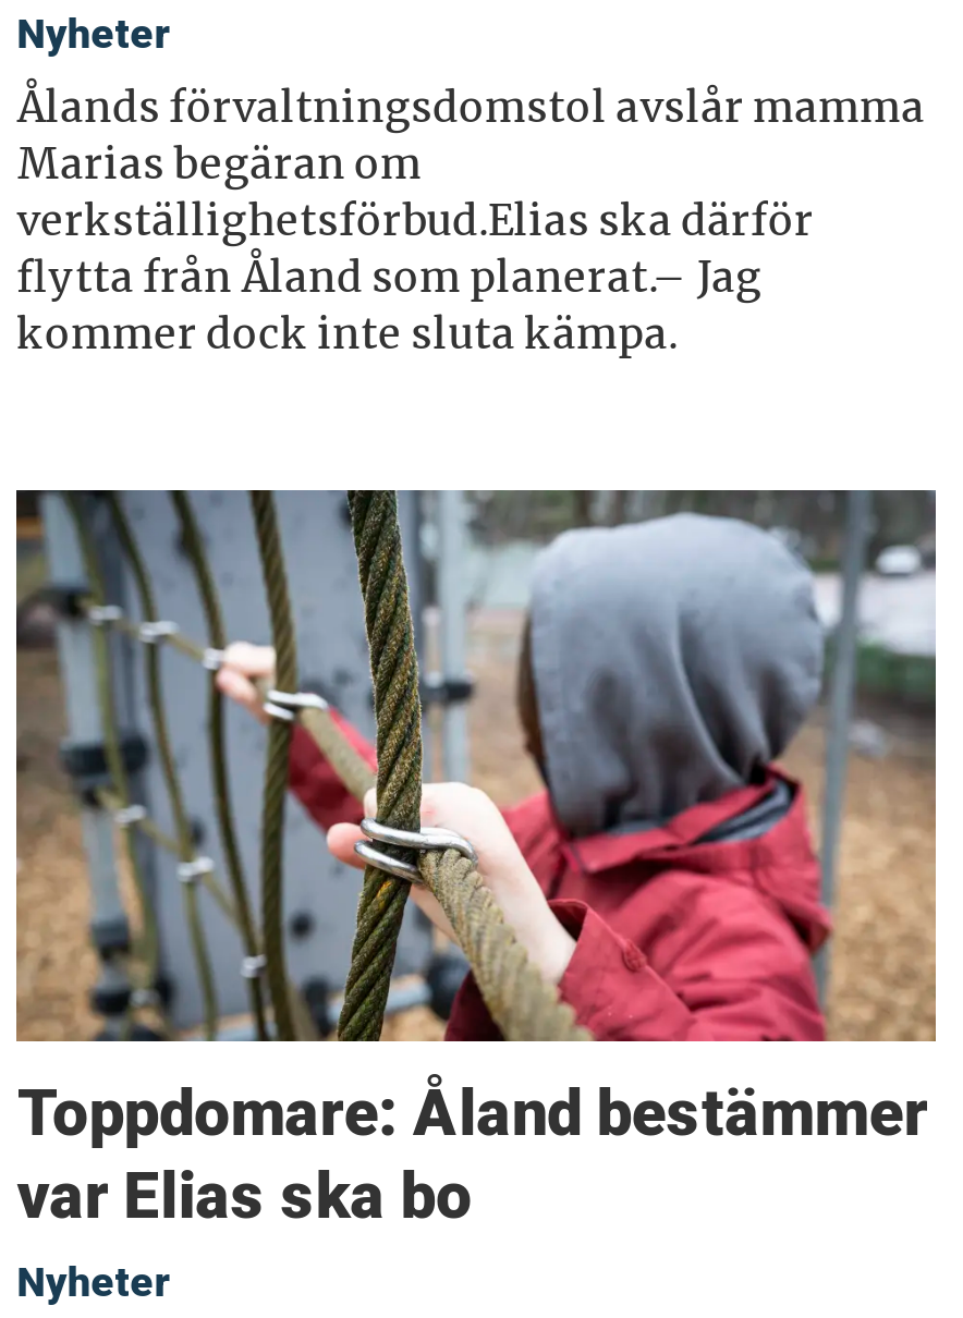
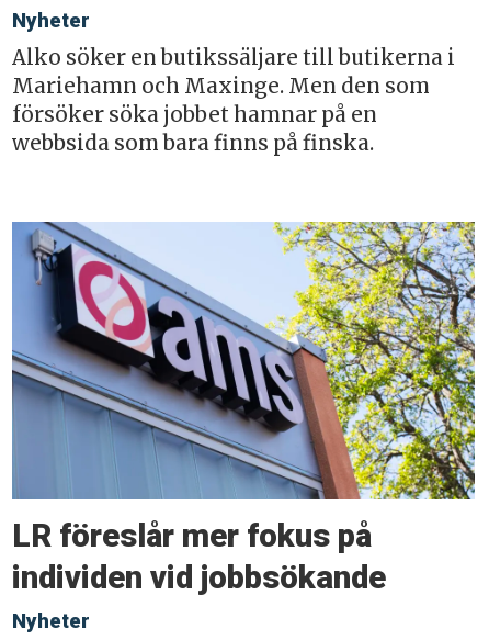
[17,83,925,360] Ålands förvaltningsdomstol avslår mamma | Marias begäran om | verkställighetsförbud.Elias ska därför | flytta från Åland som planerat.– Jag | kommer dock inte sluta kämpa. -> [12,45,455,156] Alko söker en butikssäljare till butikerna i | Mariehamn och Maxinge. Men den som | försöker söka jobbet hamnar på en | webbsida som bara finns på finska.
[14,488,938,1232] [image] | Toppdomare: Åland bestämmer | var Elias ska bo -> [11,221,476,596] [image] | LR föreslår mer fokus på | individen vid jobbsökande

